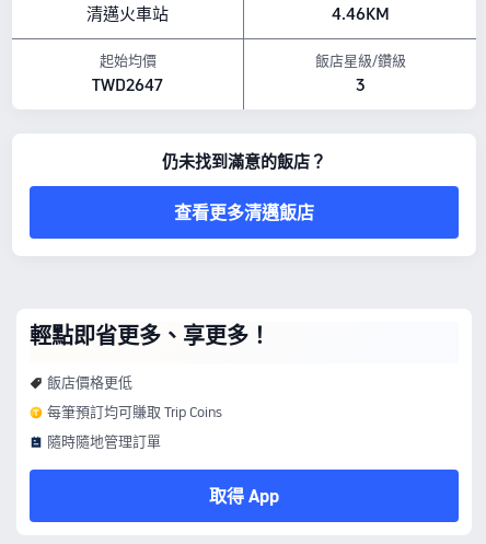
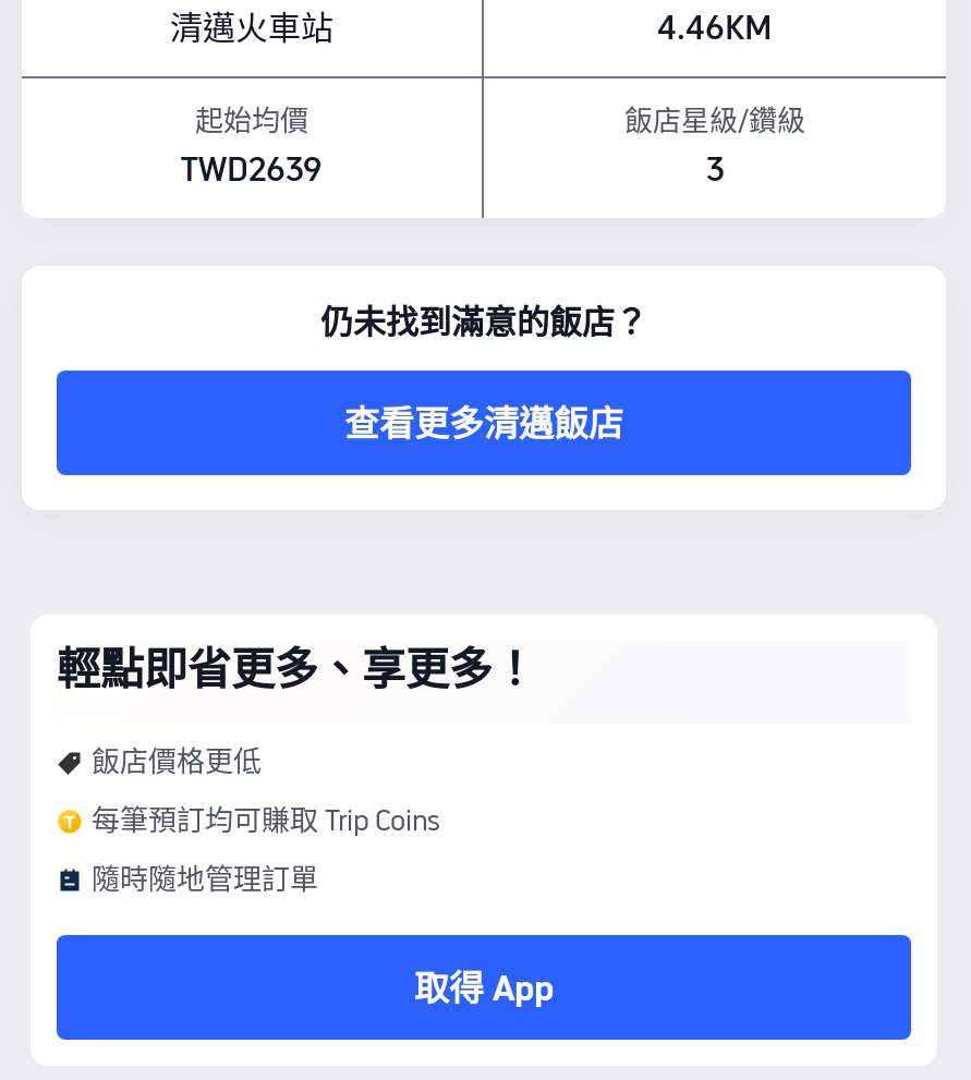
[92,76,163,95] TWD2647 -> [181,150,323,190] TWD2639

